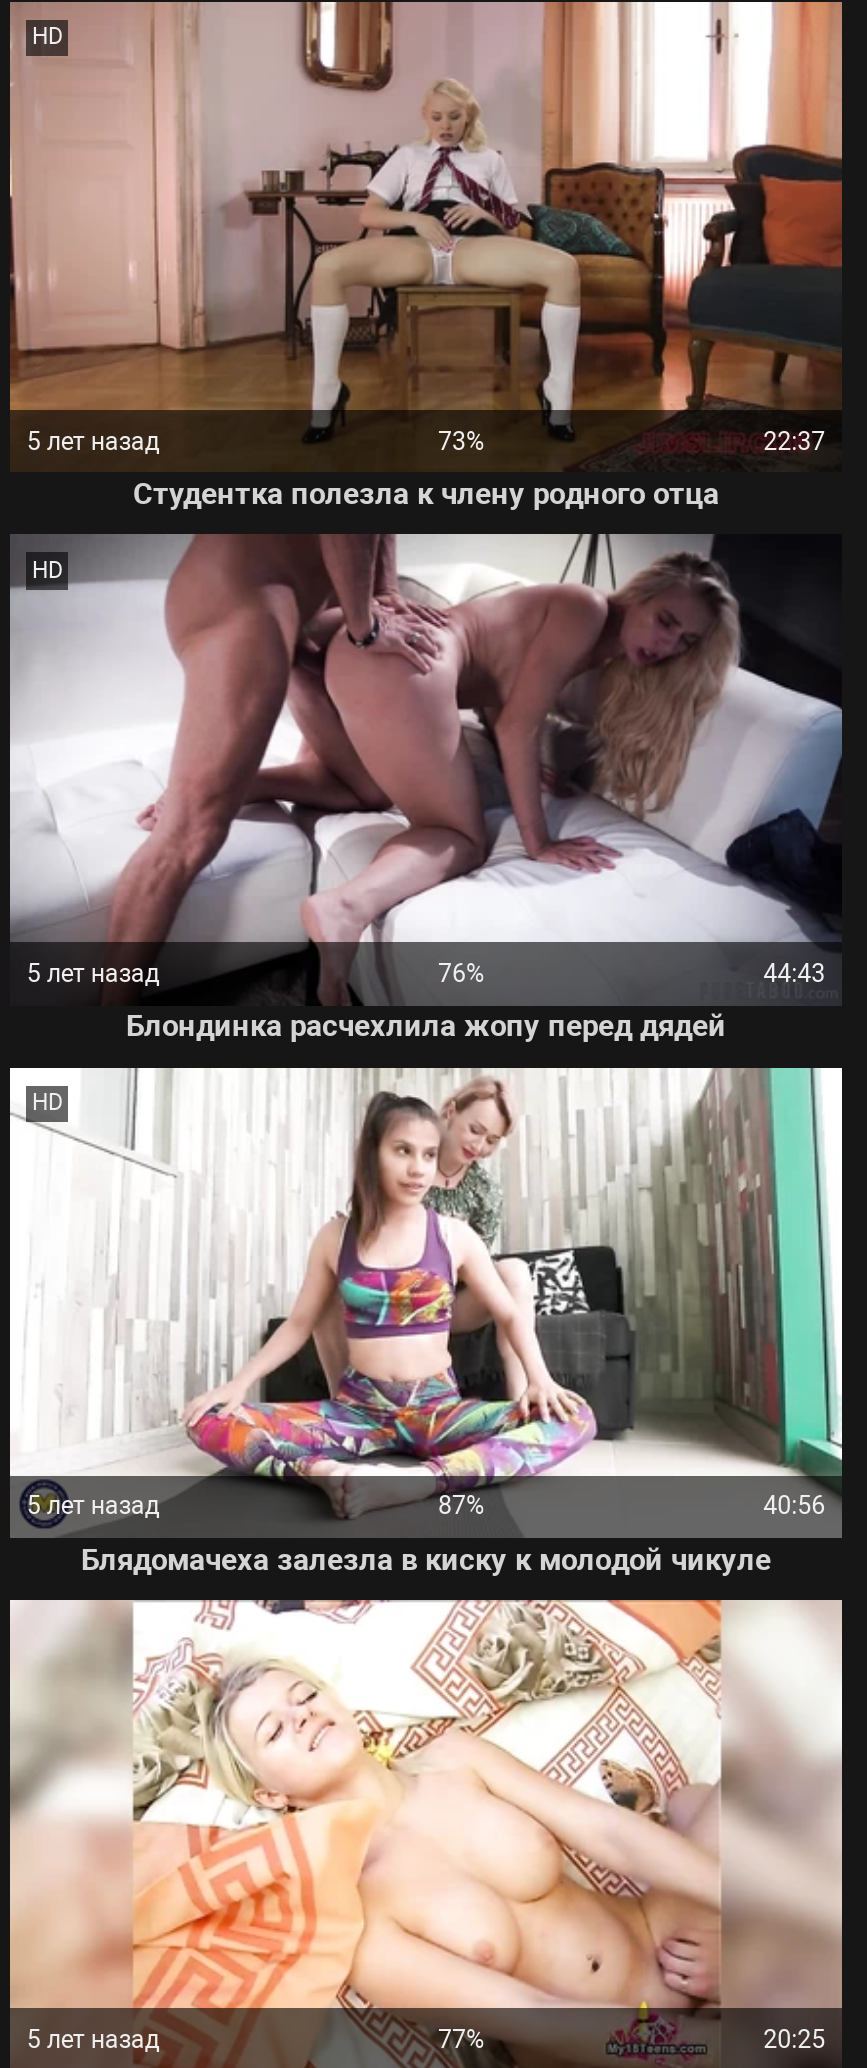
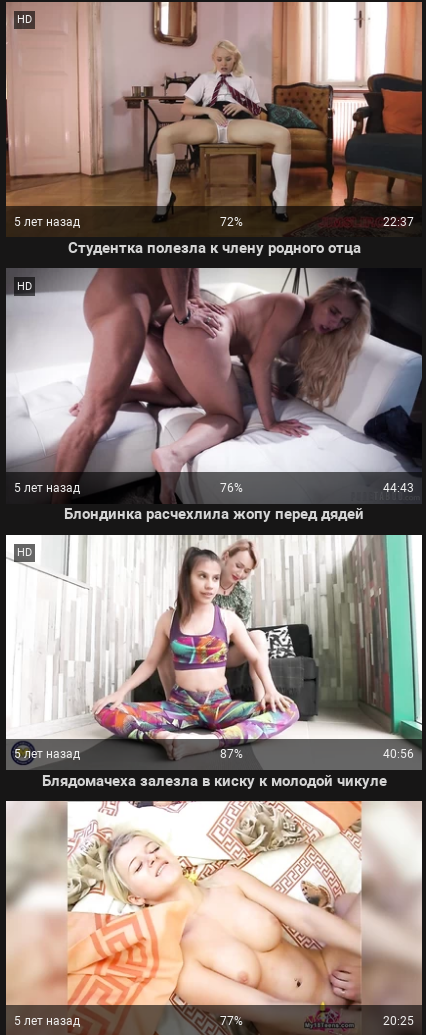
[438,427,484,455] 73% -> [220,215,243,229] 72%

